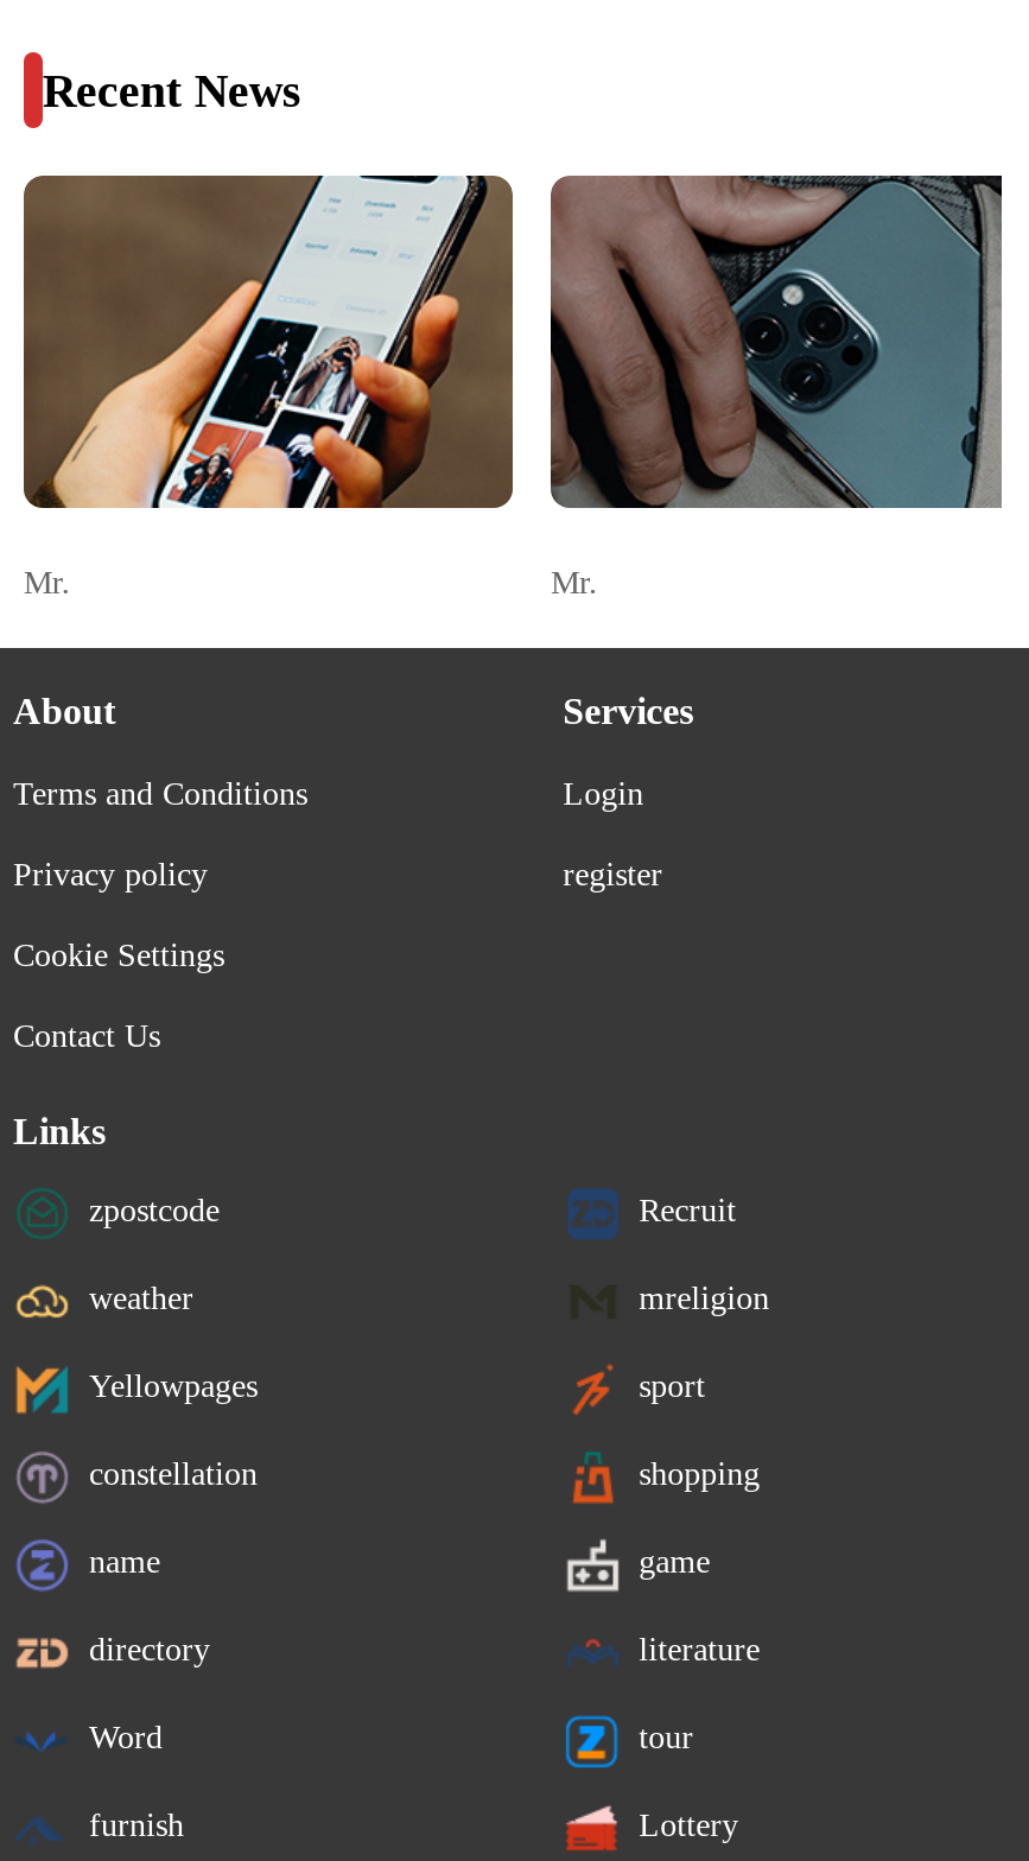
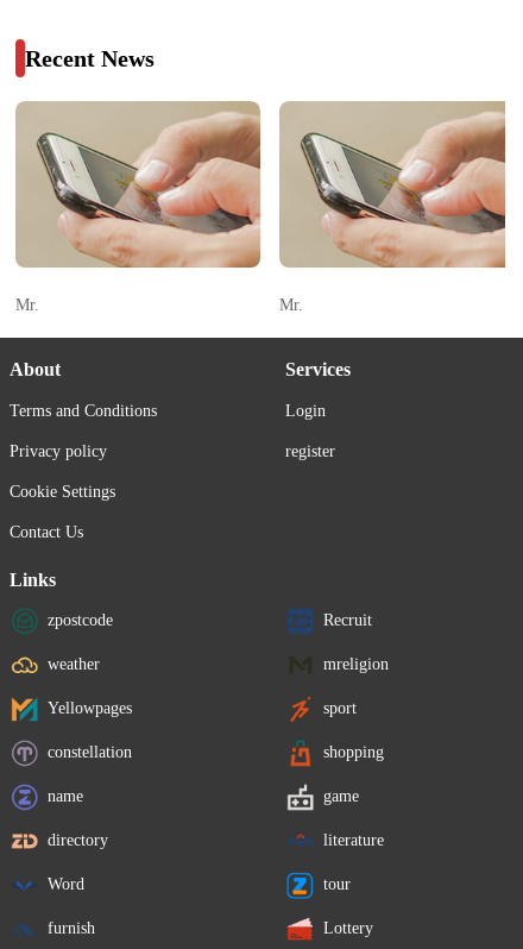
[24,173,515,510] [image] -> [17,101,261,269] [image]
[548,176,1002,510] [image] -> [279,101,506,269] [image]

